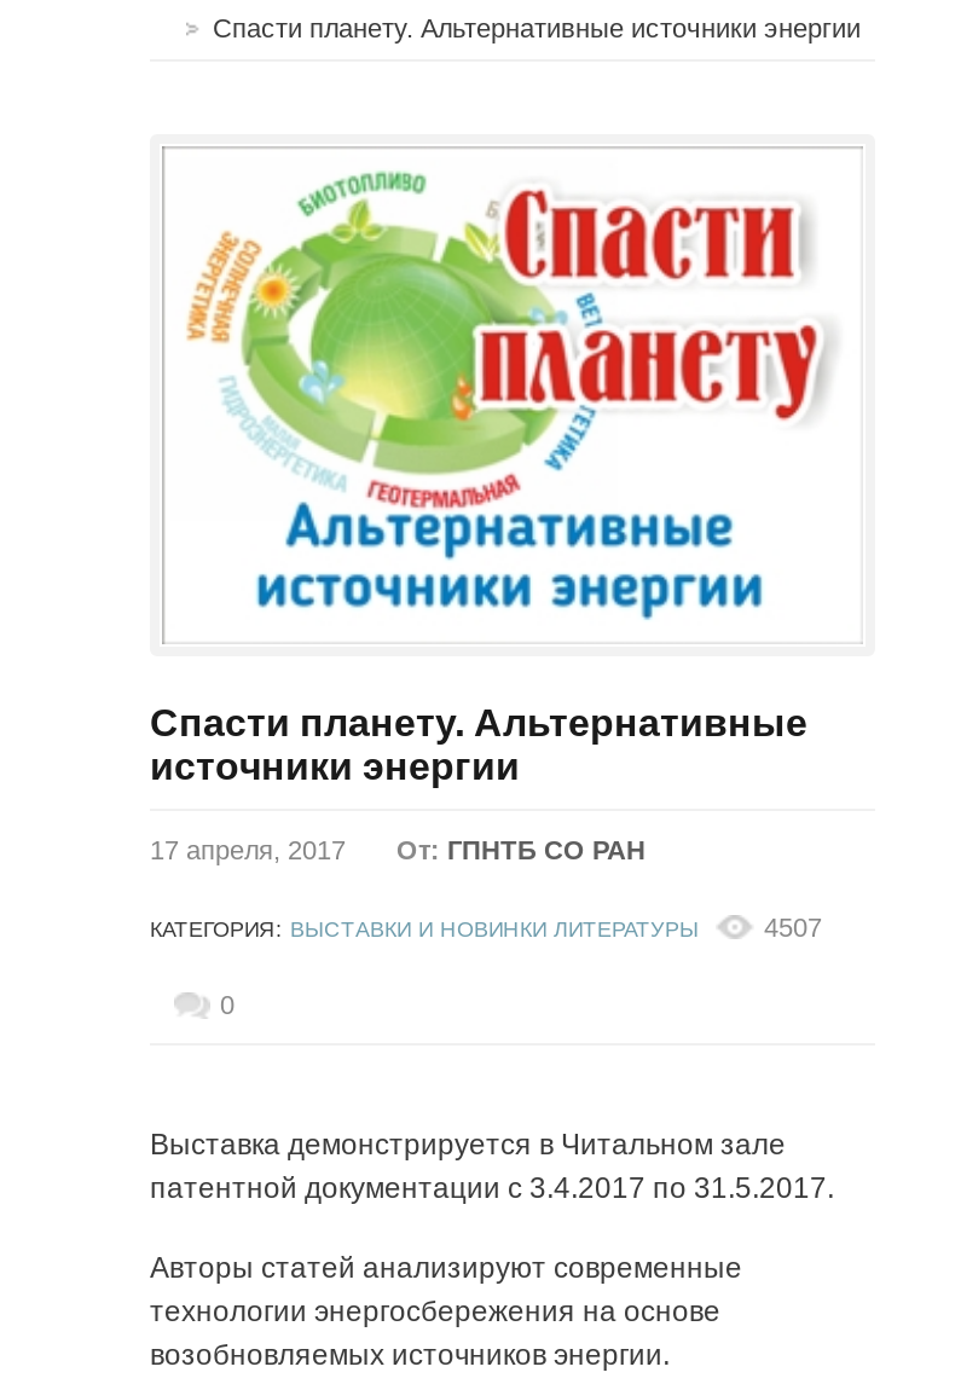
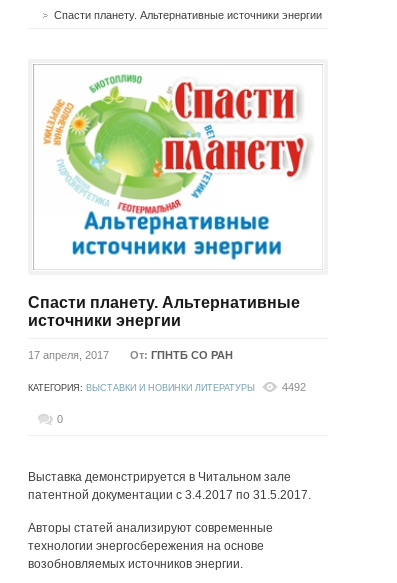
[764,912,822,941] 4507 -> [282,381,306,393] 4492

